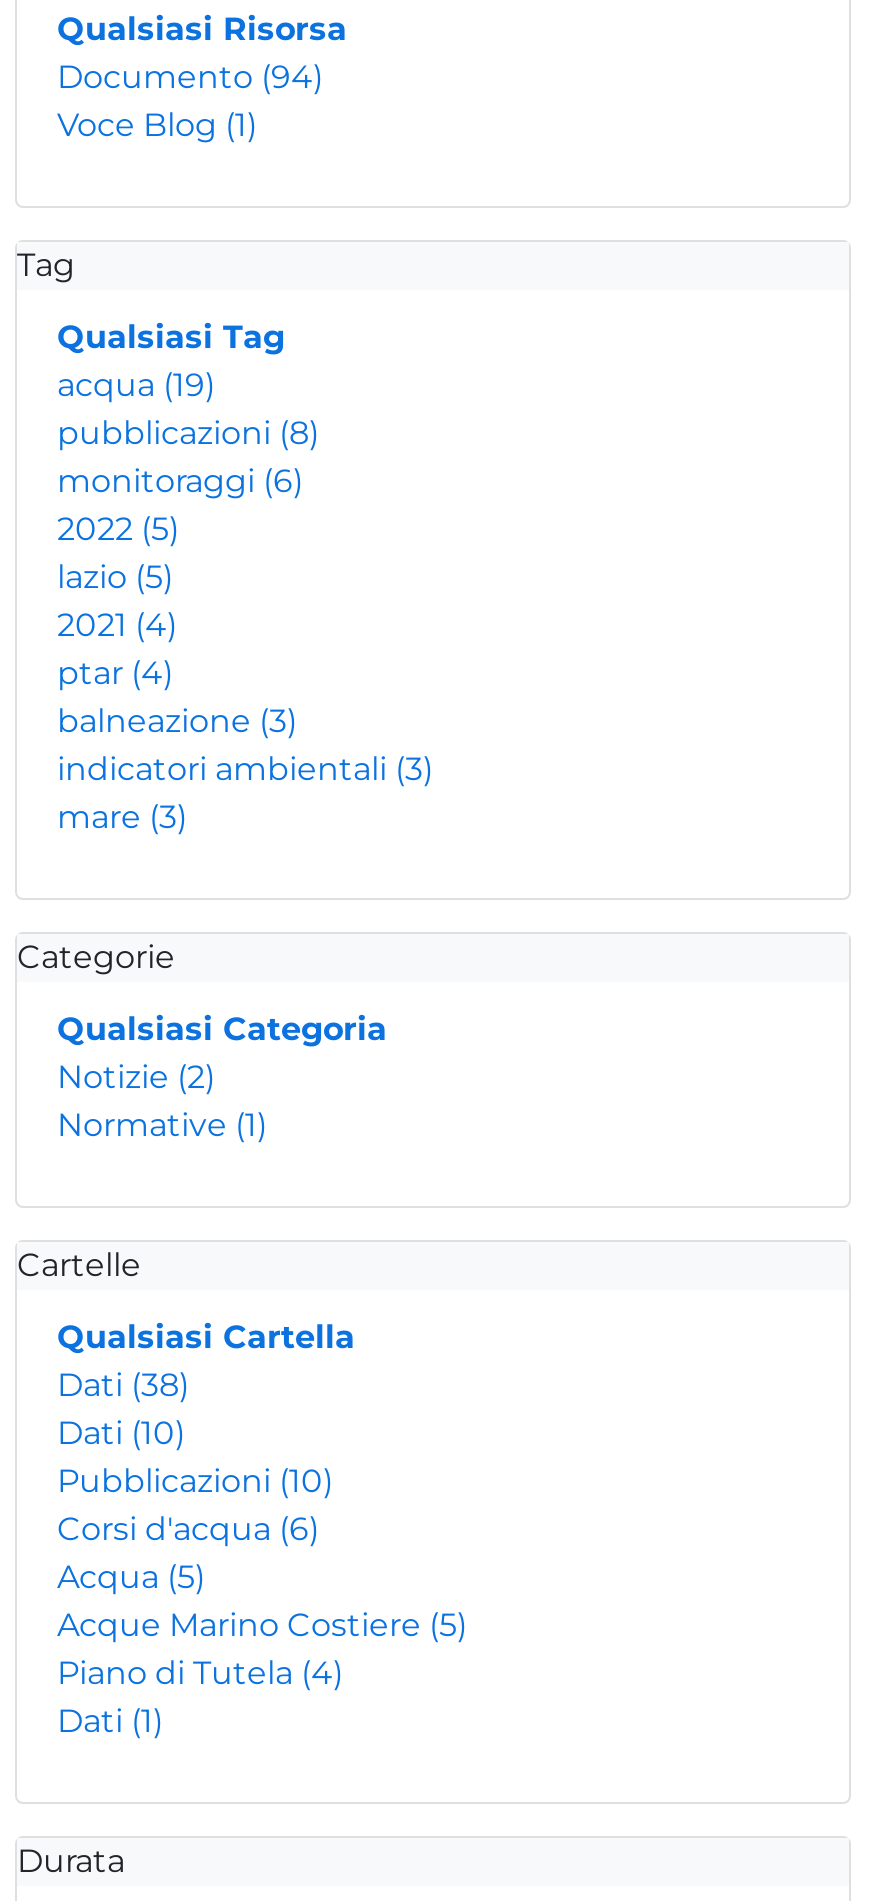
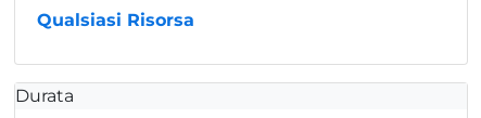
[57,58,323,144] Documento (94) | Voce Blog (1) -> none
[17,246,433,836] Tag | Qualsiasi Tag | acqua (19) | pubblicazioni (8) | monitoraggi (6) | 2022 (5) | lazio (5) | 2021 (4) | ptar (4) | balneazione (3) | indicatori ambientali (3) | mare (3) -> none
[17,938,387,1144] Categorie | Qualsiasi Categoria | Notizie (2) | Normative (1) -> none
[17,1246,467,1740] Cartelle | Qualsiasi Cartella | Dati (38) | Dati (10) | Pubblicazioni (10) | Corsi d'acqua (6) | Acqua (5) | Acque Marino Costiere (5) | Piano di Tutela (4) | Dati (1) -> none

